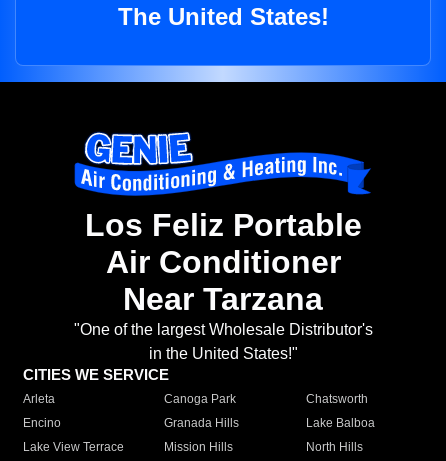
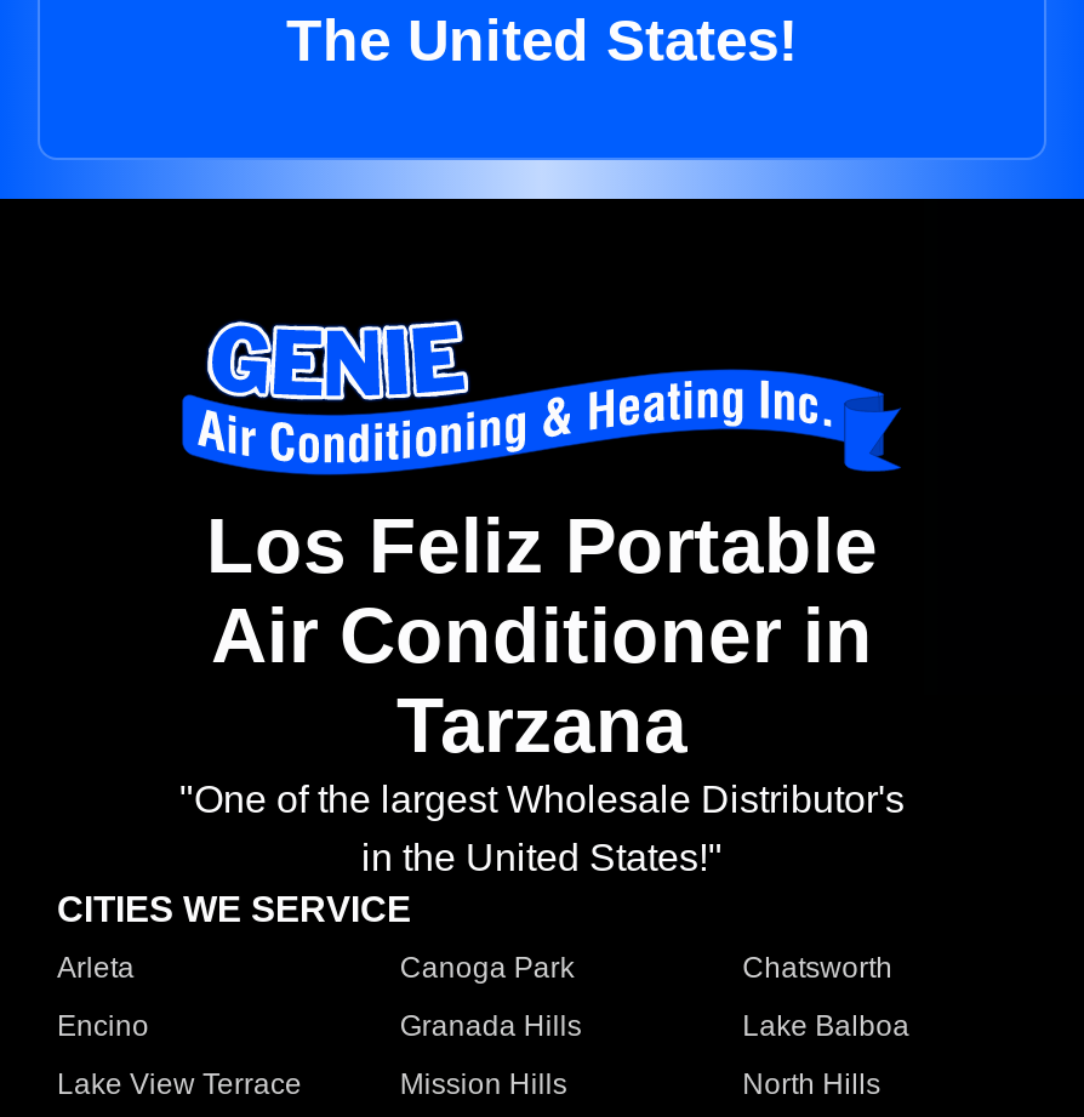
[105,244,340,317] Air Conditioner | Near Tarzana -> [211,593,873,770] Air Conditioner in | Tarzana

